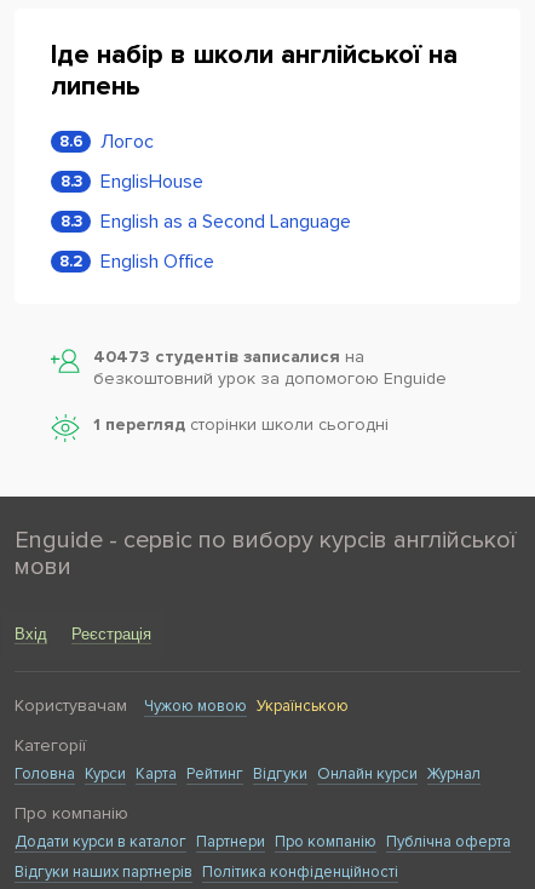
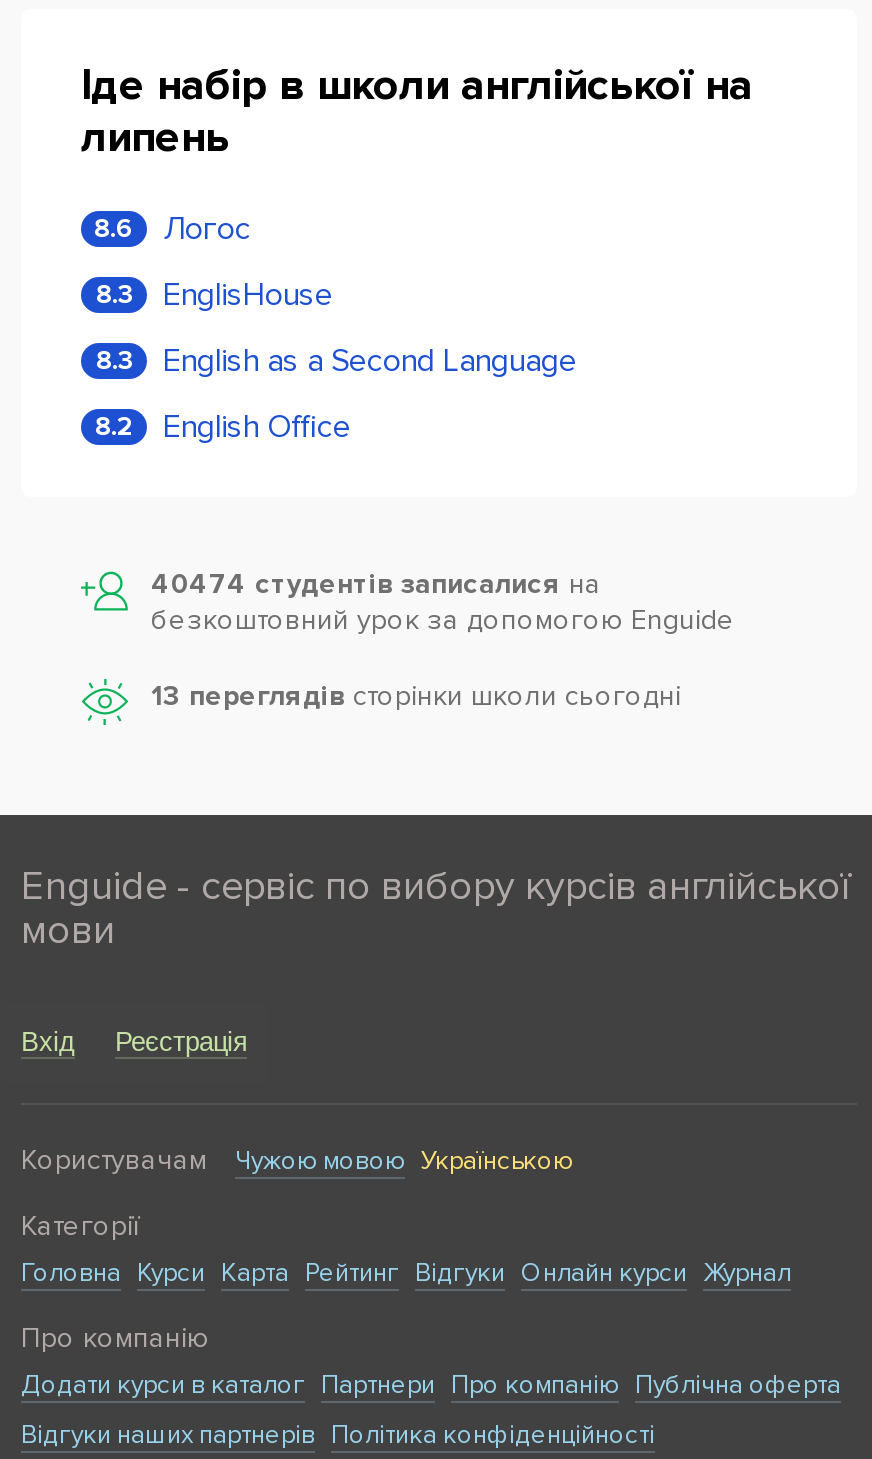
[93,346,364,367] 40473 студентів записалися на -> [151,567,601,601] 40474 студентів записалися на
[93,414,389,435] 1 перегляд сторінки школи cьогодні -> [151,679,681,713] 13 переглядів сторінки школи cьогодні

